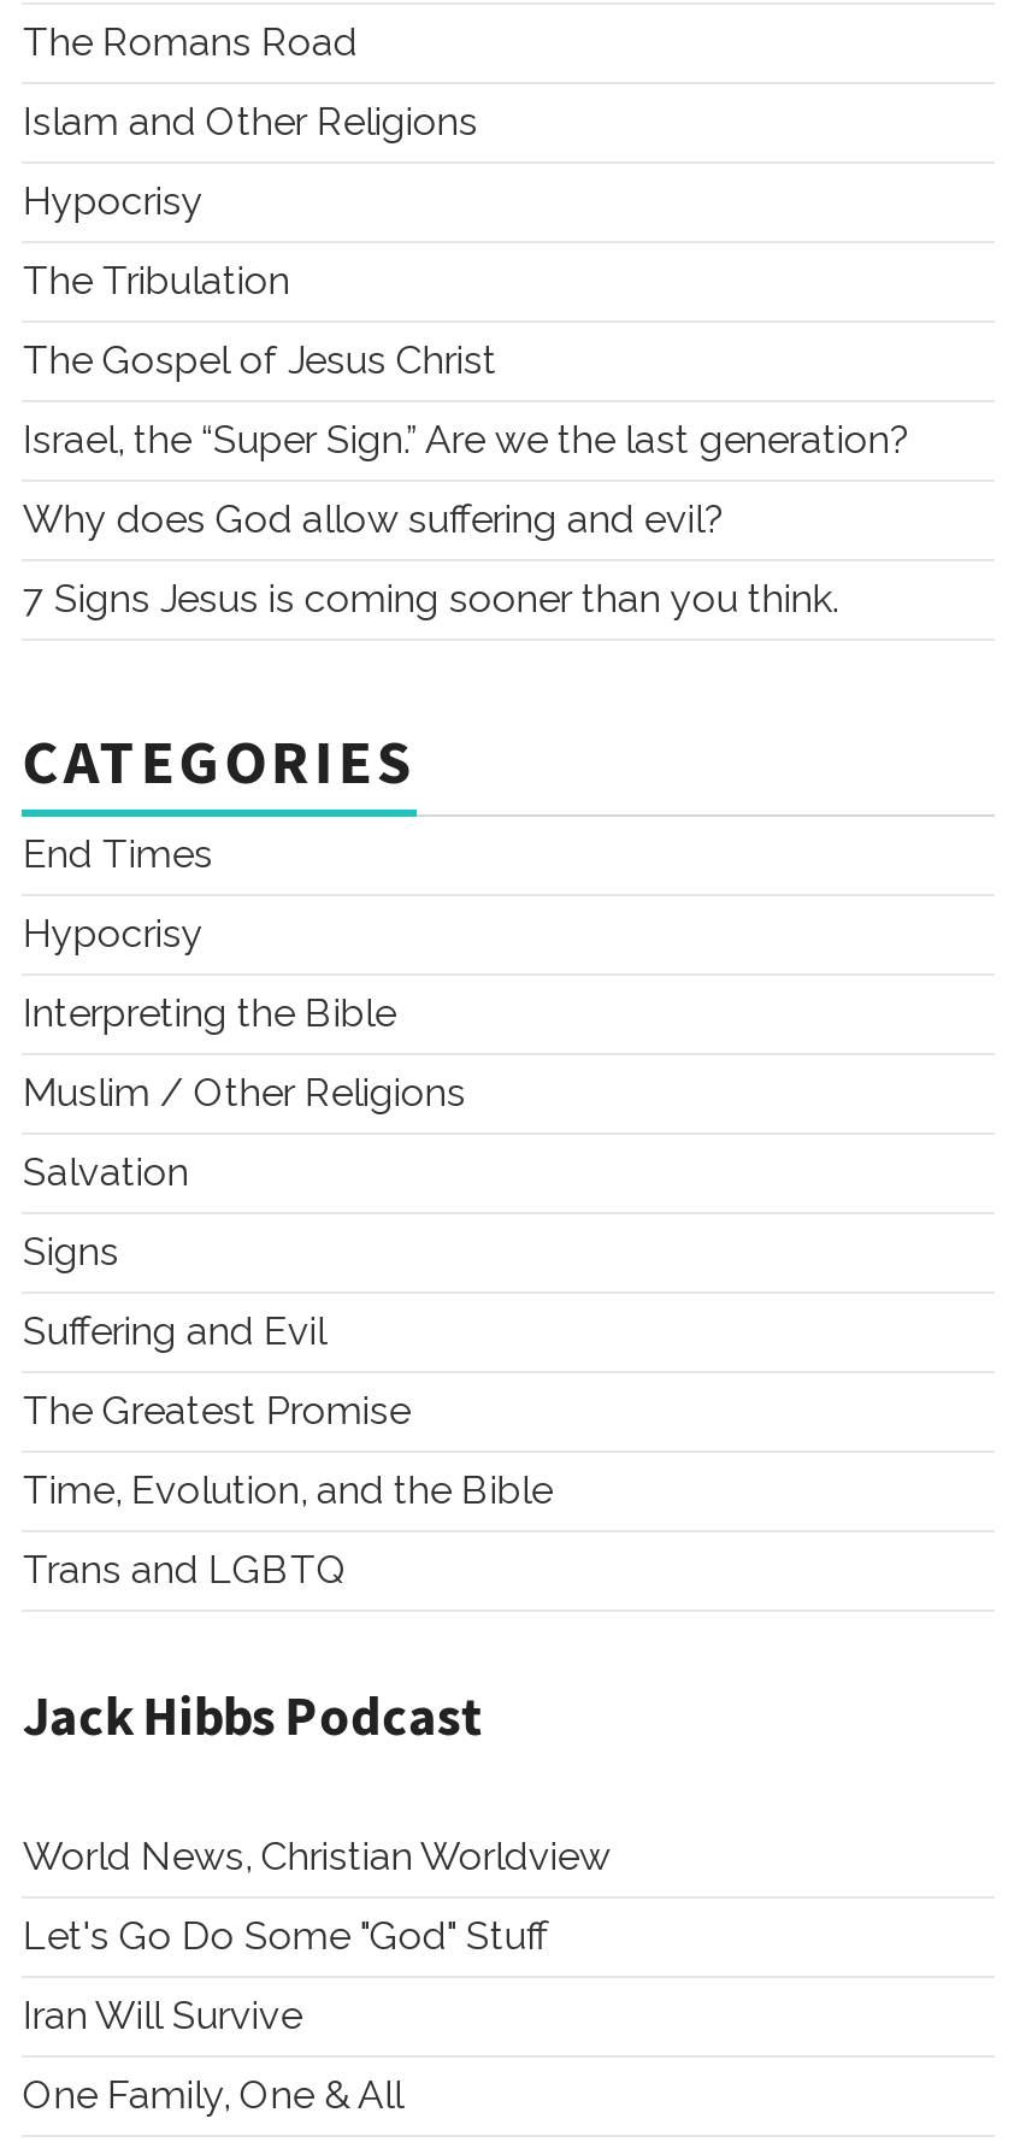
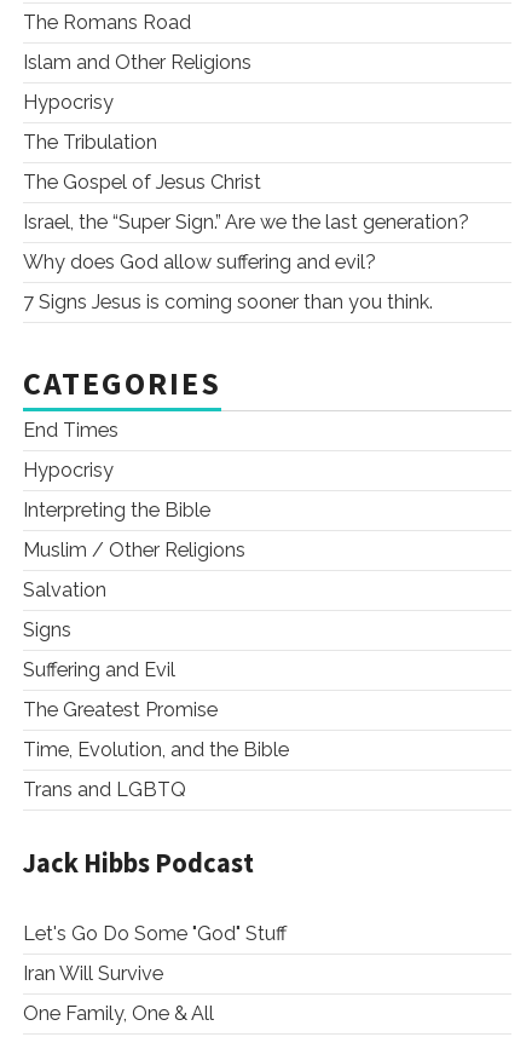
[23,1834,610,1880] World News, Christian Worldview -> none

